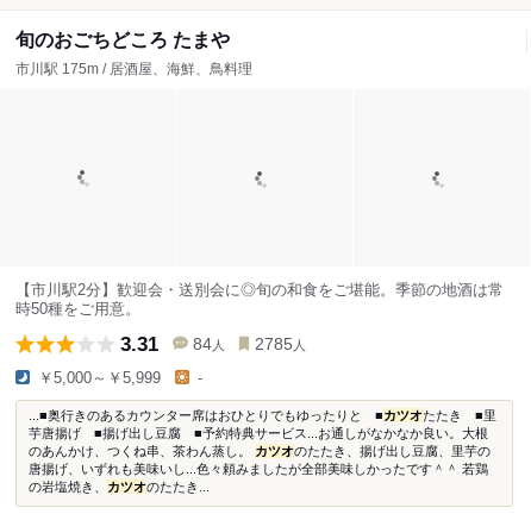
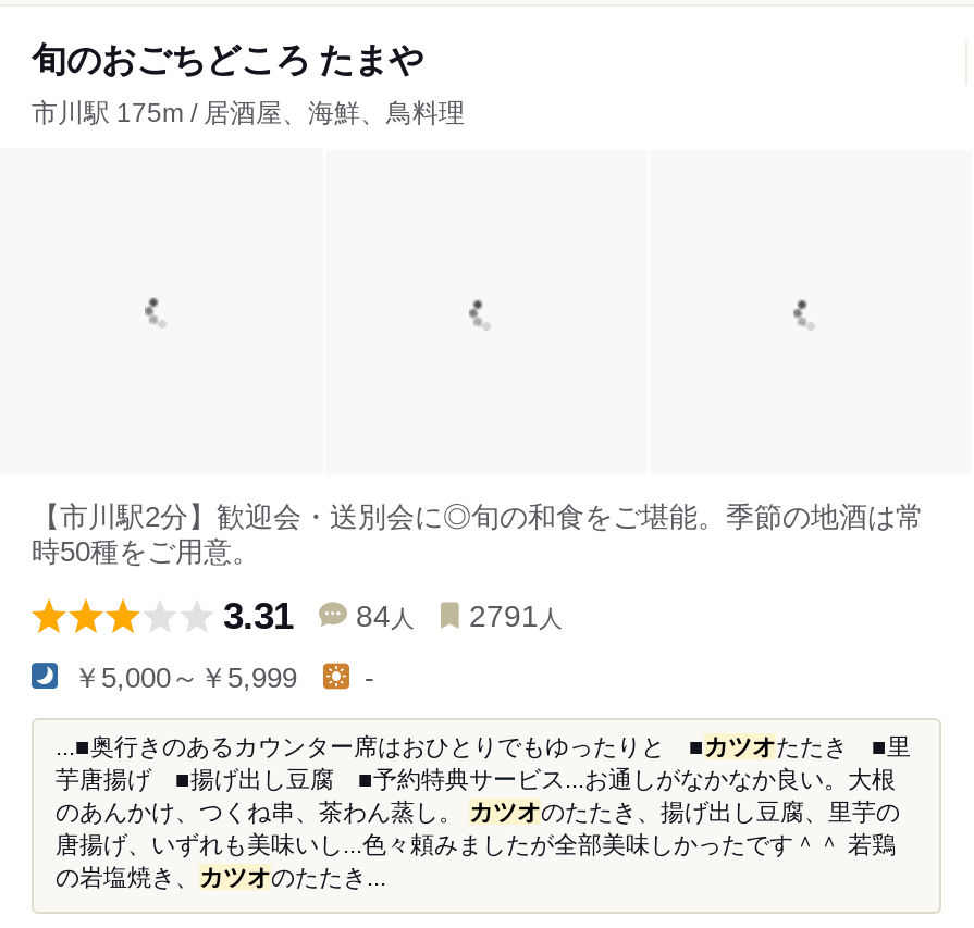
[120,332,306,356] 3.31 84人 2785人 -> [223,595,563,638] 3.31 84人 2791人

